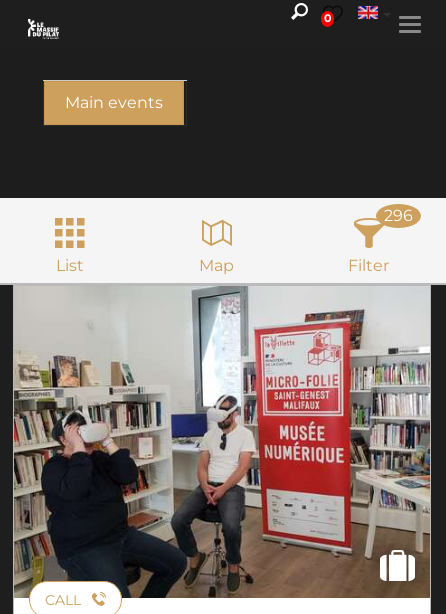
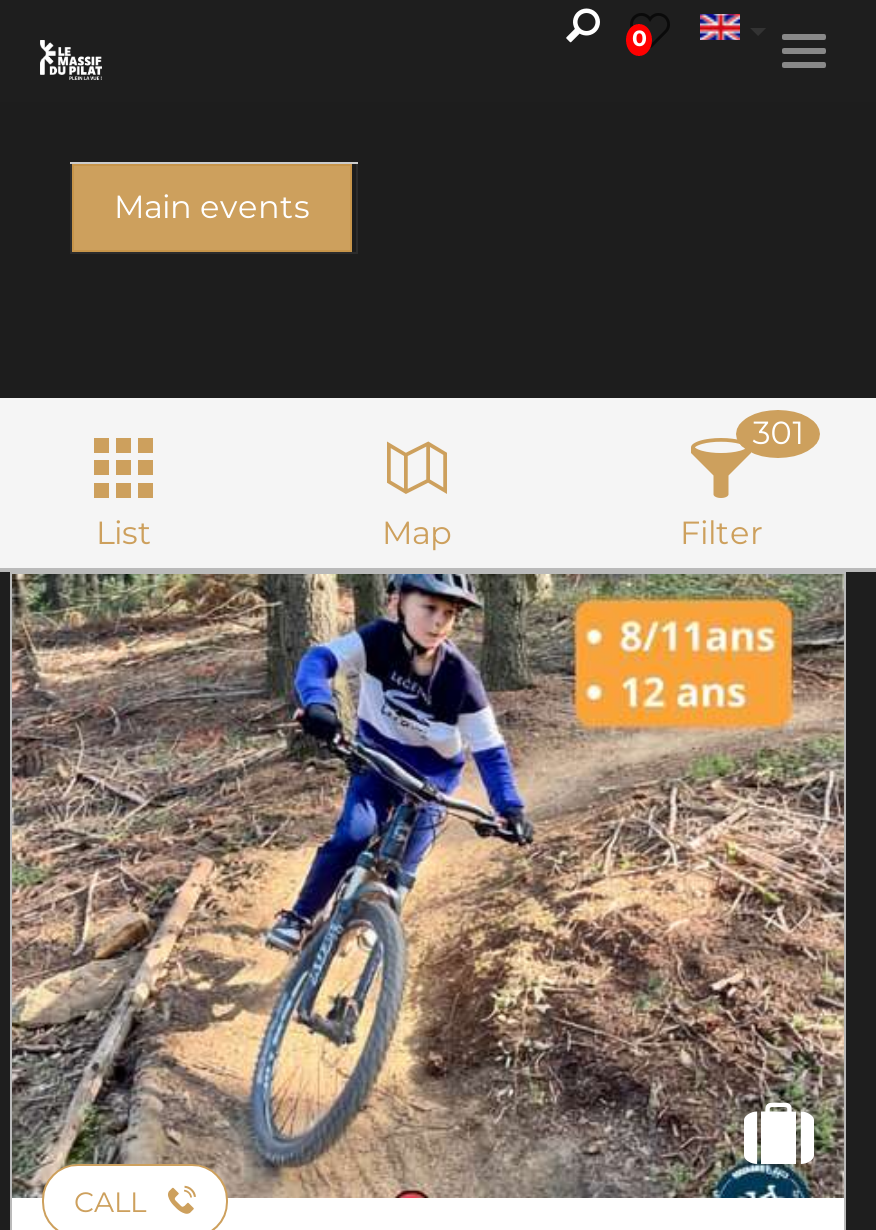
[384,206,413,225] 296 -> [752,414,804,452] 301
[13,286,431,599] [image] -> [10,572,846,1200] [image]

